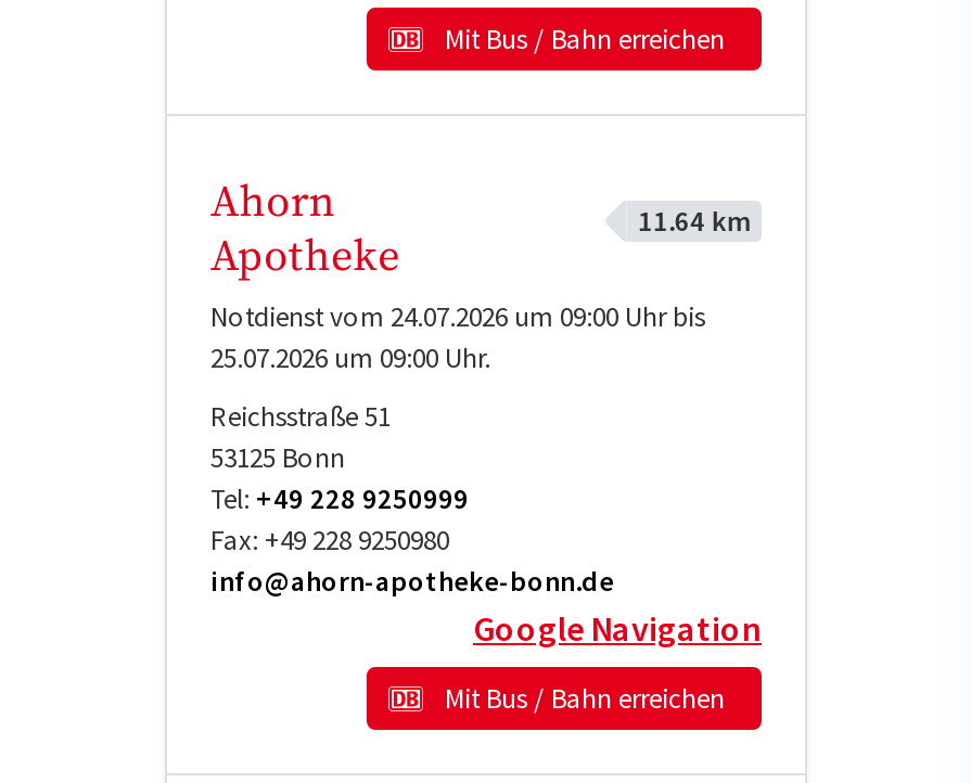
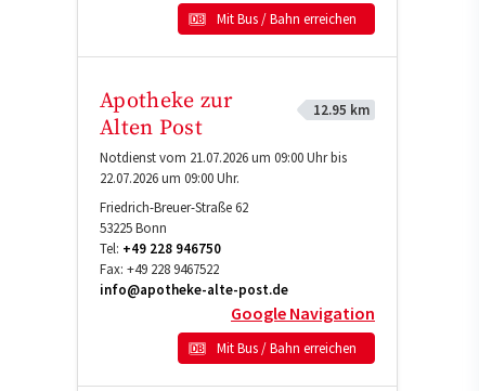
[210,176,400,285] Ahorn | Apotheke -> [100,88,233,142] Apotheke zur | Alten Post
[637,203,750,240] 11.64 km -> [313,101,369,119] 12.95 km
[210,297,705,375] Notdienst vom 24.07.2026 um 09:00 Uhr bis | 25.07.2026 um 09:00 Uhr. -> [100,148,347,187] Notdienst vom 21.07.2026 um 09:00 Uhr bis | 22.07.2026 um 09:00 Uhr.
[210,397,614,599] Reichsstraße 51 | 53125 Bonn | Tel: +49 228 9250999 | Fax: +49 228 9250980 | info@ahorn-apotheke-bonn.de -> [100,198,288,299] Friedrich-Breuer-Straße 62 | 53225 Bonn | Tel: +49 228 946750 | Fax: +49 228 9467522 | info@apotheke-alte-post.de

